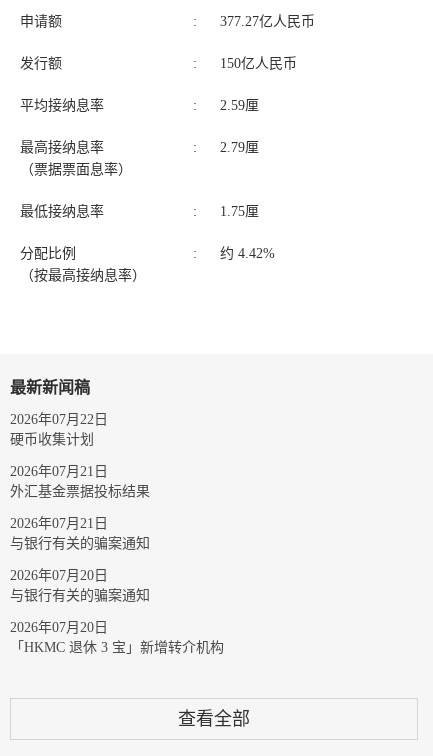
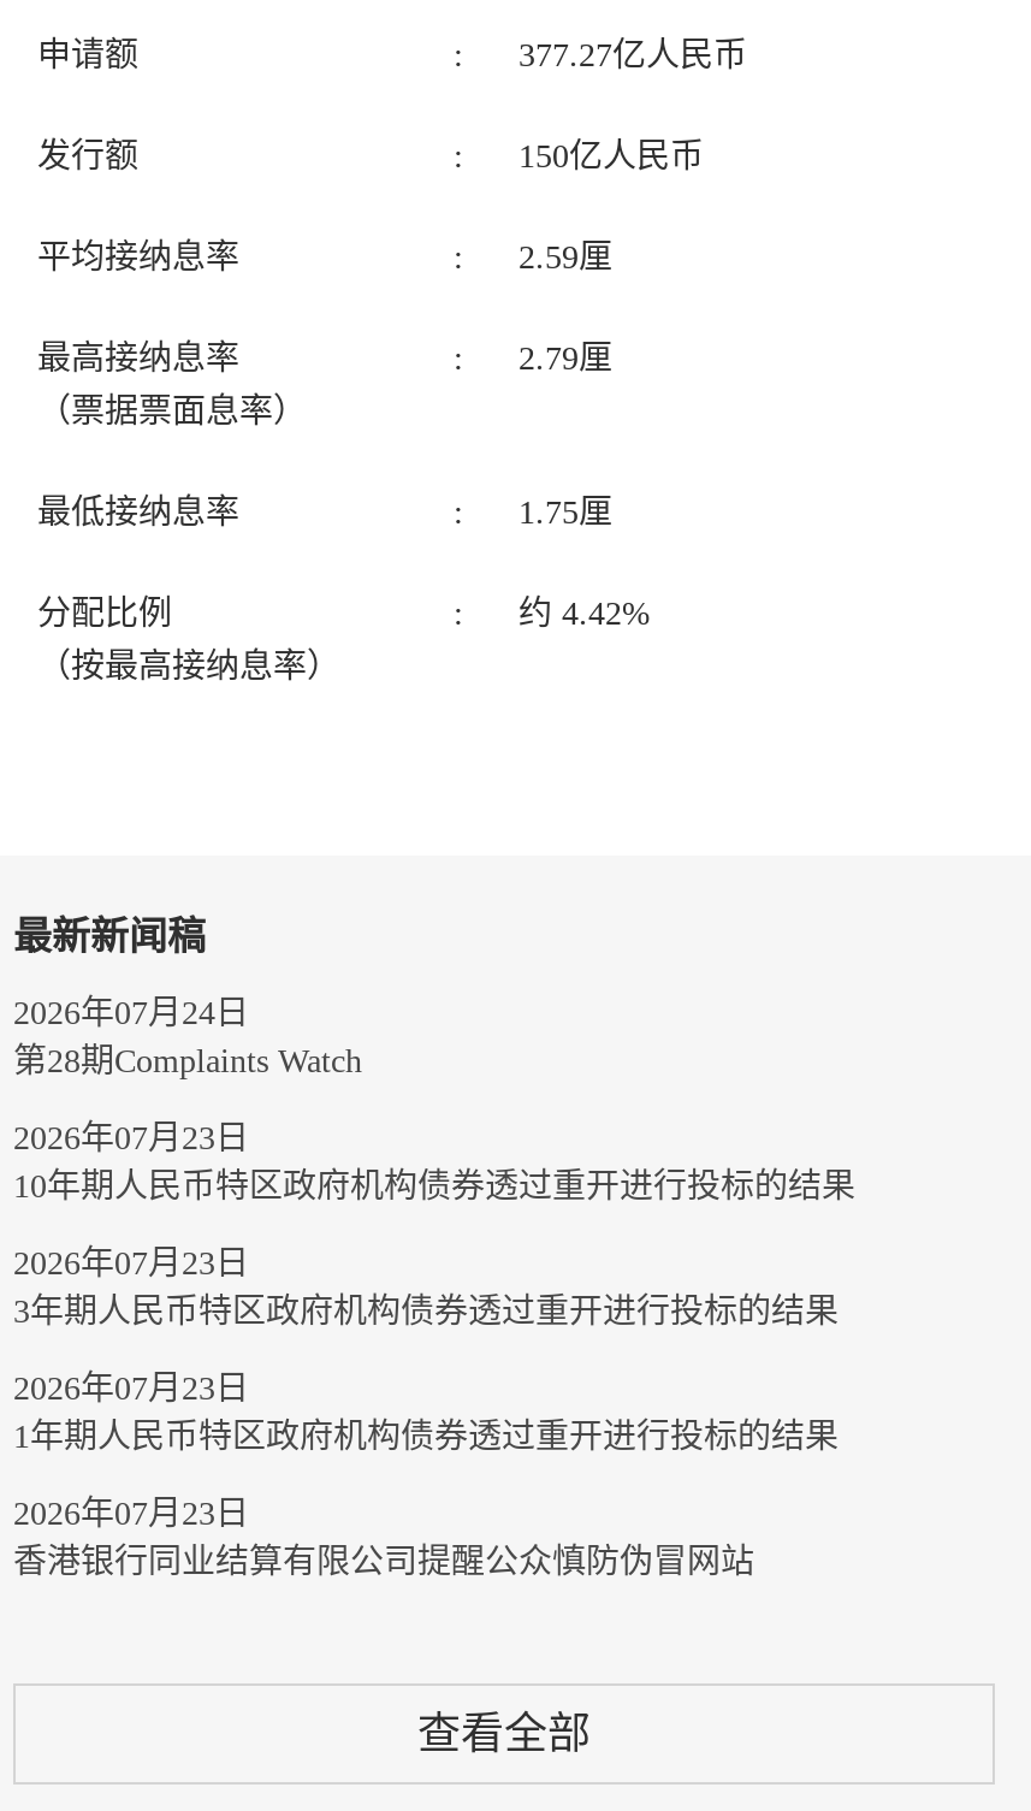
[10,412,108,447] 2026年07月22日 | 硬币收集计划 -> [13,995,362,1079] 2026年07月24日 | 第28期Complaints Watch
[10,464,150,499] 2026年07月21日 | 外汇基金票据投标结果 -> [13,1120,855,1205] 2026年07月23日 | 10年期人民币特区政府机构债券透过重开进行投标的结果
[10,516,150,551] 2026年07月21日 | 与银行有关的骗案通知 -> [13,1245,839,1330] 2026年07月23日 | 3年期人民币特区政府机构债券透过重开进行投标的结果
[10,568,150,603] 2026年07月20日 | 与银行有关的骗案通知 -> [13,1371,839,1455] 2026年07月23日 | 1年期人民币特区政府机构债券透过重开进行投标的结果
[10,620,224,655] 2026年07月20日 | 「HKMC 退休 3 宝」新增转介机构 -> [13,1496,754,1580] 2026年07月23日 | 香港银行同业结算有限公司提醒公众慎防伪冒网站

